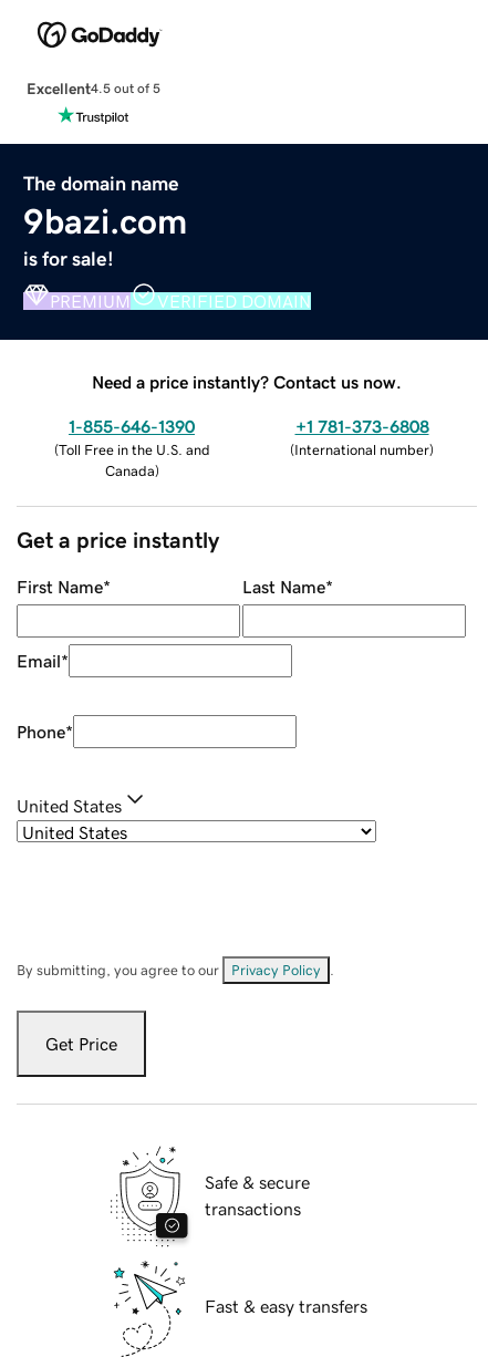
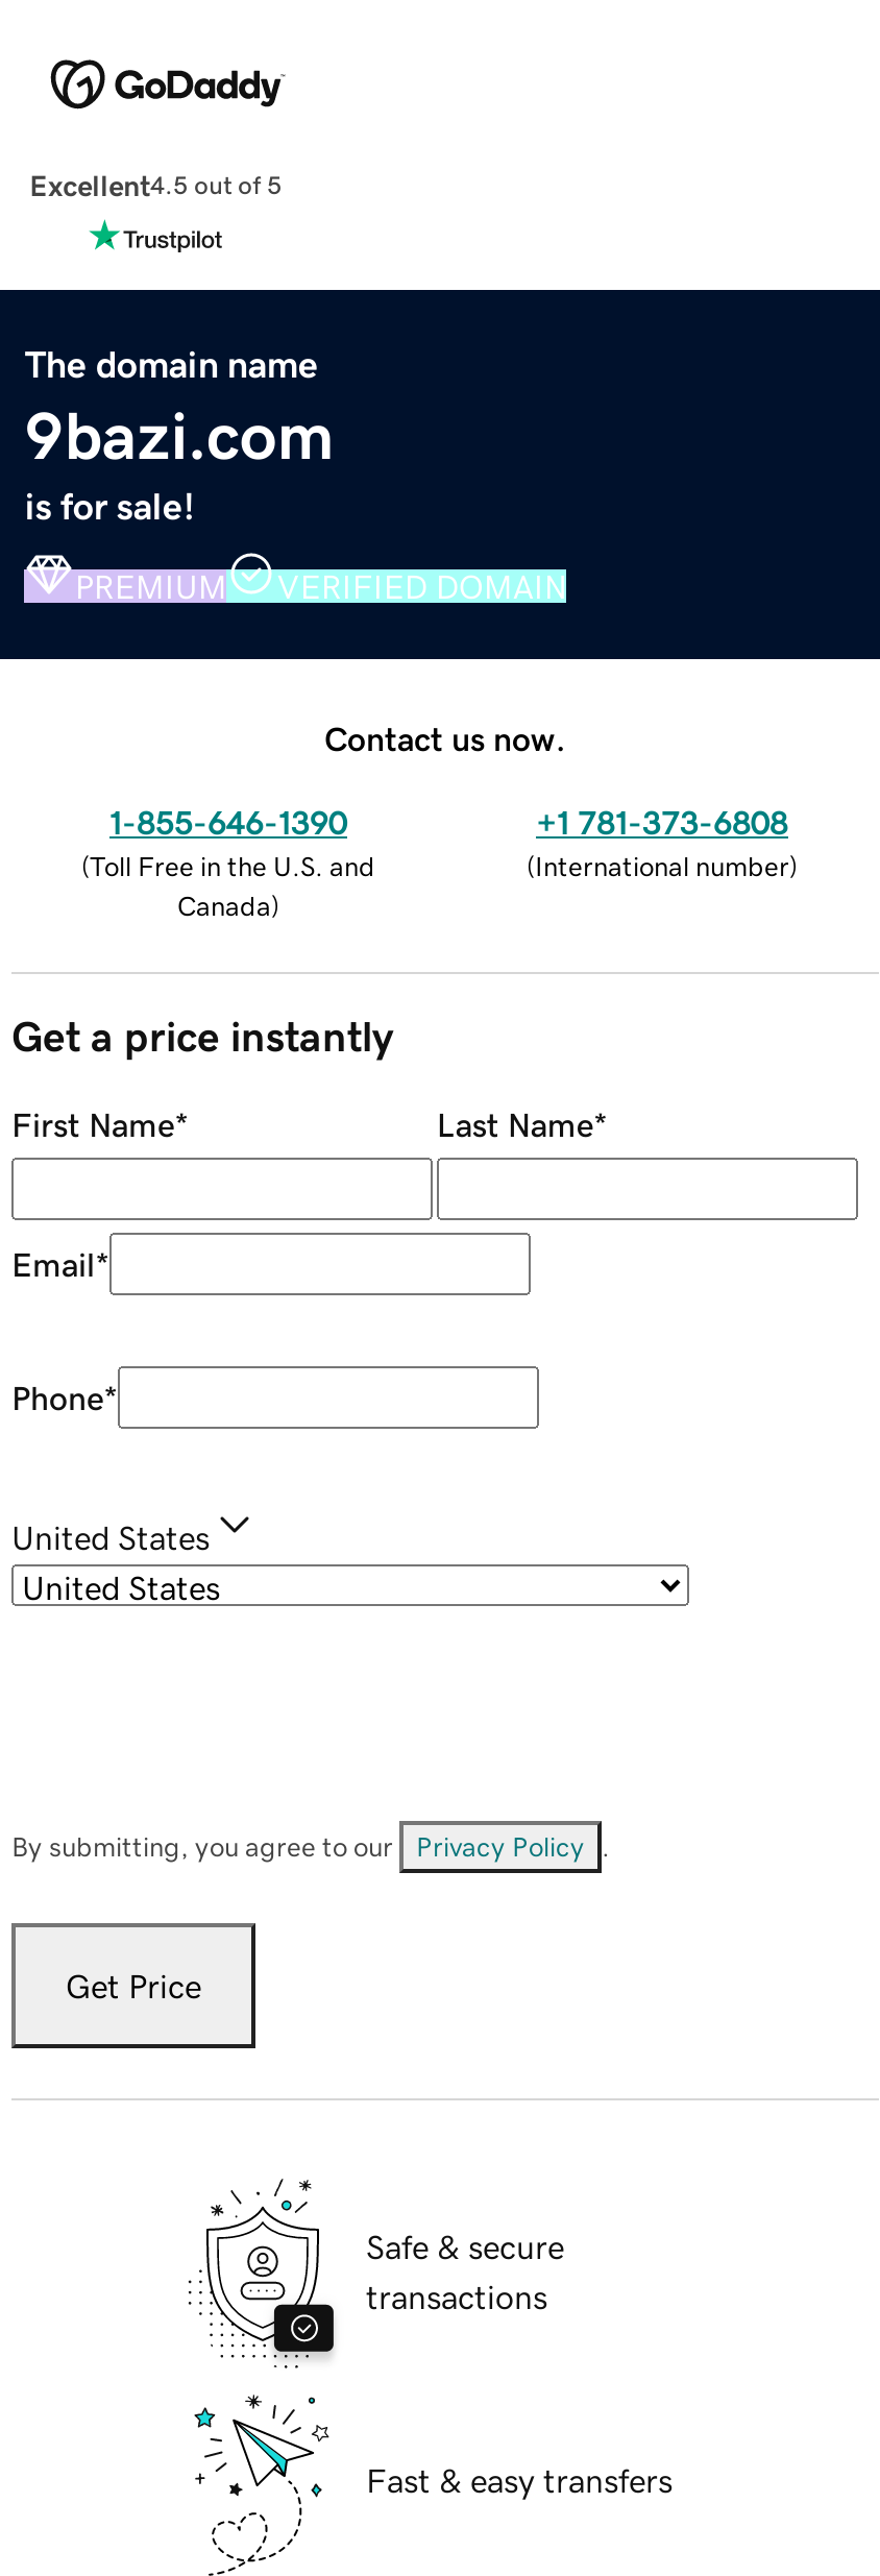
[92,373,402,390] Need a price instantly? Contact us now. -> [324,721,566,754] Contact us now.

